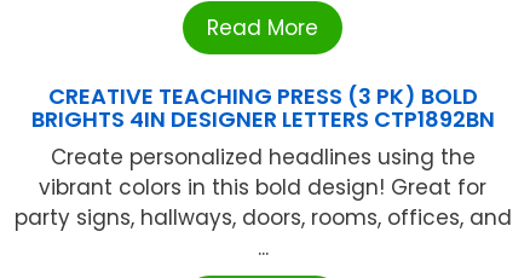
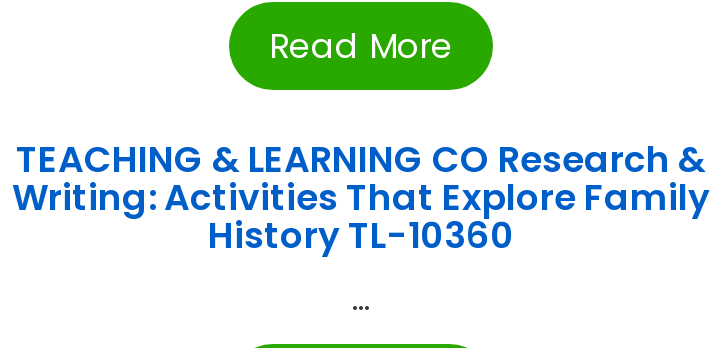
[14,81,511,232] CREATIVE TEACHING PRESS (3 PK) BOLD | BRIGHTS 4IN DESIGNER LETTERS CTP1892BN | Create personalized headlines using the | vibrant colors in this bold design! Great for | party signs, hallways, doors, rooms, offices, and -> [12,134,710,260] TEACHING & LEARNING CO Research & | Writing: Activities That Explore Family | History TL-10360

